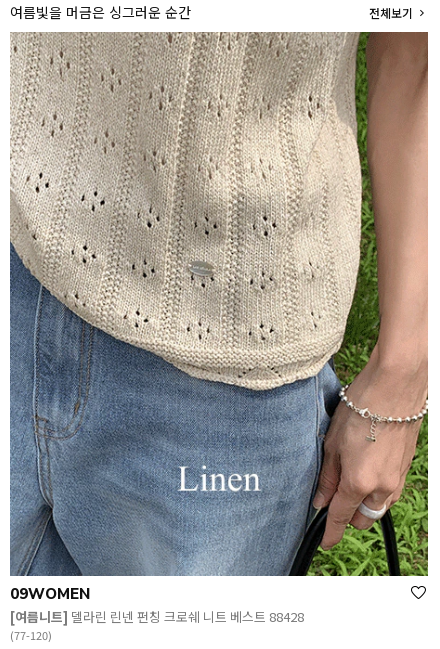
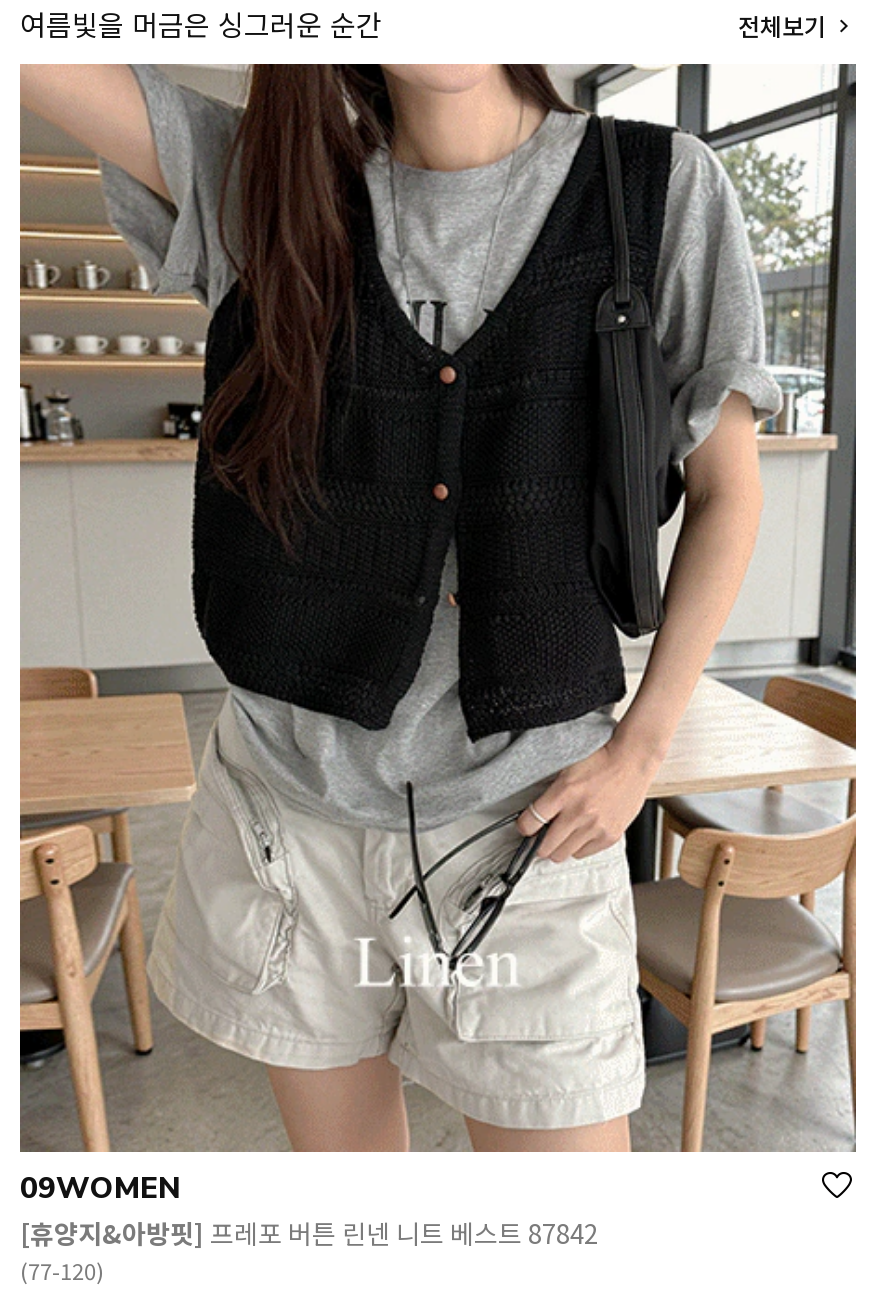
[9,31,429,626] [image] | [여름니트] 델라린 린넨 펀칭 크로쉐 니트 베스트 88428 -> [18,64,858,1253] [image] | [휴양지&아방핏] 프레포 버튼 린넨 니트 베스트 87842

